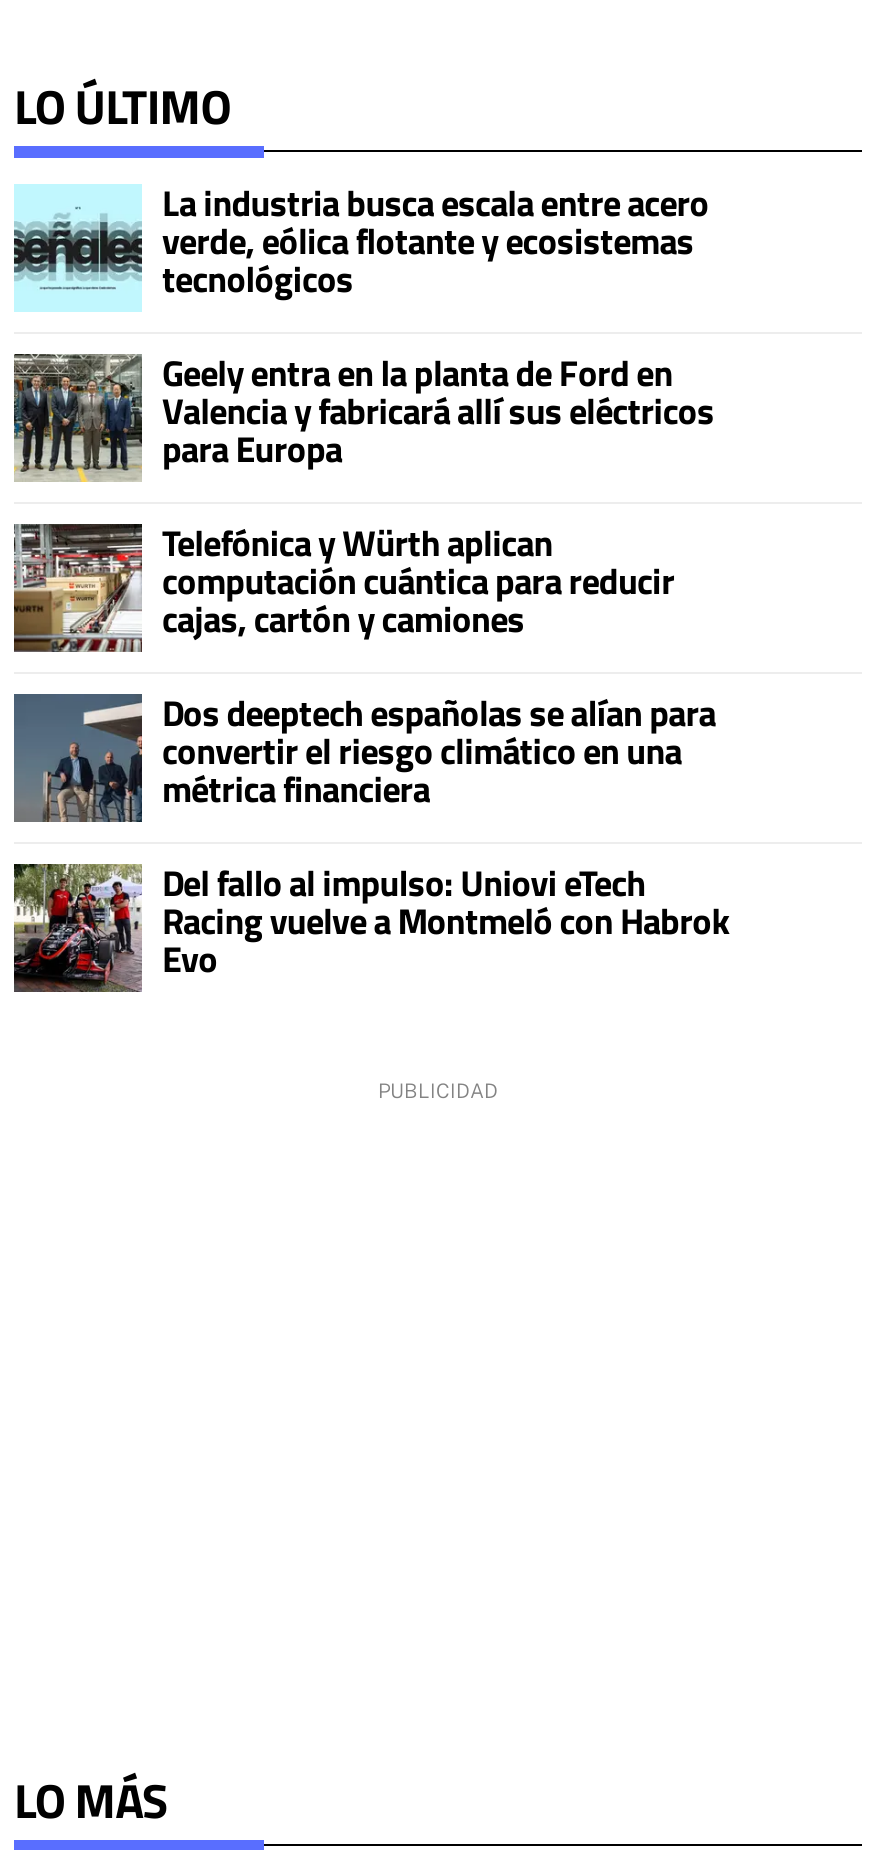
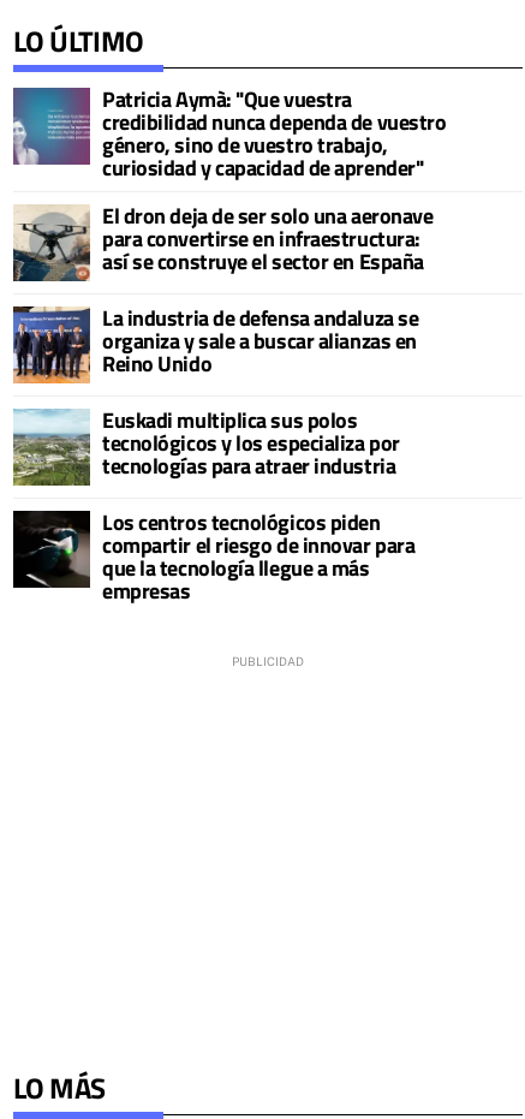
[14,175,709,312] [image] | La industria busca escala entre acero | verde, eólica flotante y ecosistemas | tecnológicos -> [12,82,446,183] [image] | Patricia Aymà: "Que vuestra | credibilidad nunca dependa de vuestro | género, sino de vuestro trabajo, | curiosidad y capacidad de aprender"
[12,345,714,484] [image] | Geely entra en la planta de Ford en | Valencia y fabricará allí sus eléctricos | para Europa -> [13,199,433,282] [image] | El dron deja de ser solo una aeronave | para convertirse en infraestructura: | así se construye el sector en España
[12,515,674,654] [image] | Telefónica y Würth aplican | computación cuántica para reducir | cajas, cartón y camiones -> [13,301,418,385] [image] | La industria de defensa andaluza se | organiza y sale a buscar alianzas en | Reino Unido
[12,685,716,824] [image] | Dos deeptech españolas se alían para | convertir el riesgo climático en una | métrica financiera -> [13,403,400,487] [image] | Euskadi multiplica sus polos | tecnológicos y los especializa por | tecnologías para atraer industria
[12,855,729,994] [image] | Del fallo al impulso: Uniovi eTech | Racing vuelve a Montmeló con Habrok | Evo -> [12,505,415,606] [image] | Los centros tecnológicos piden | compartir el riesgo de innovar para | que la tecnología llegue a más | empresas

